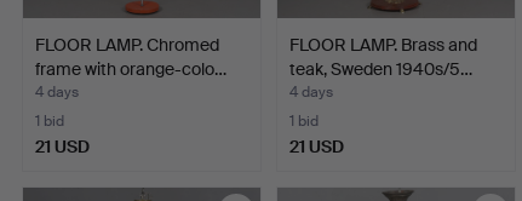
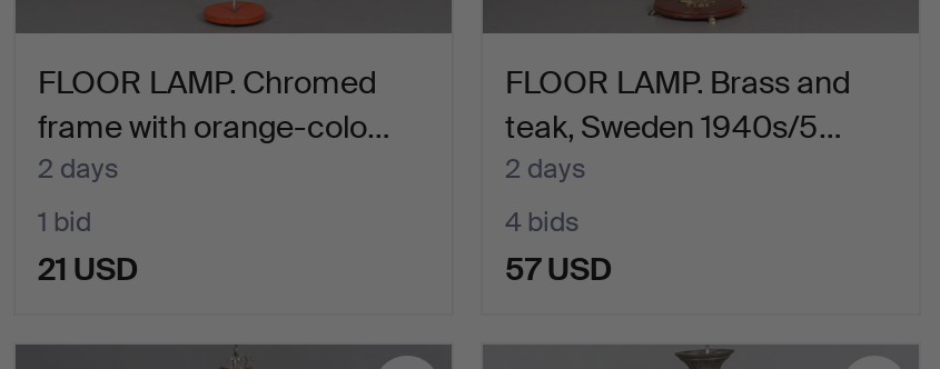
[35,82,79,102] 4 days -> [38,151,118,187] 2 days
[289,82,333,102] 4 days -> [505,151,585,187] 2 days
[289,111,344,157] 1 bid | 21 USD -> [505,204,612,289] 4 bids | 57 USD

